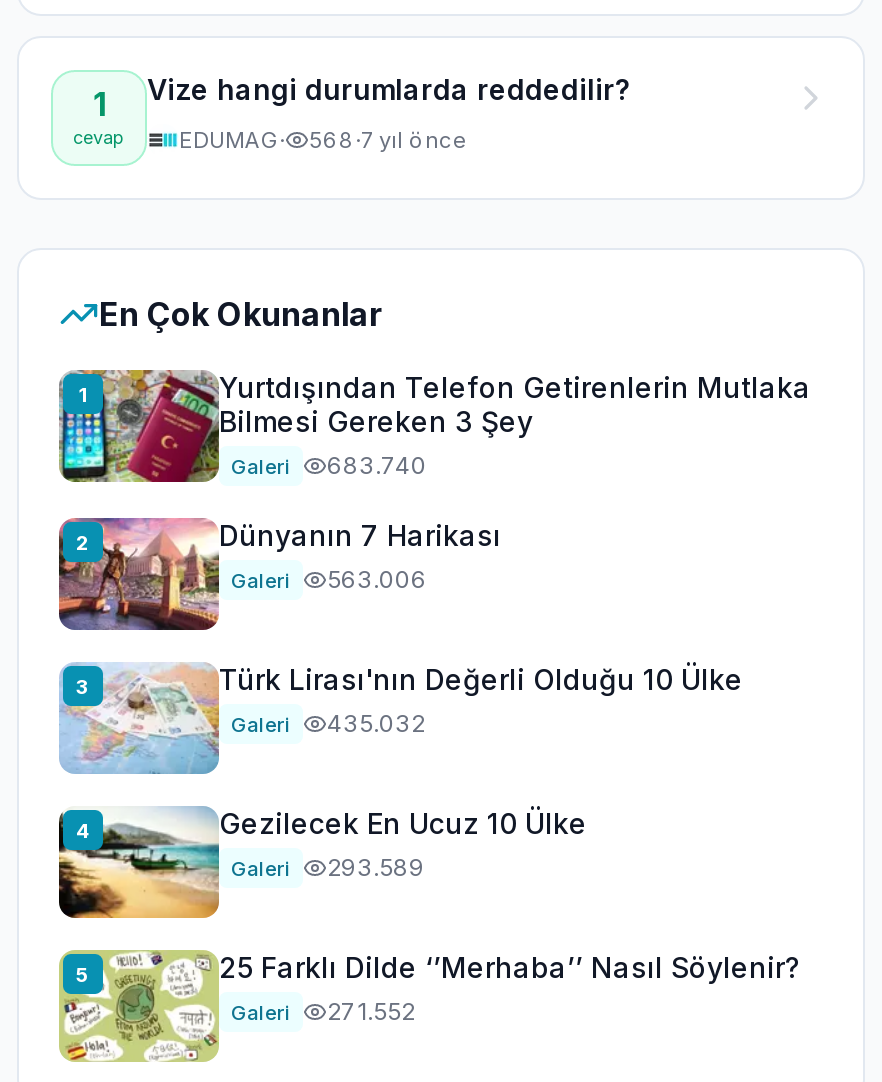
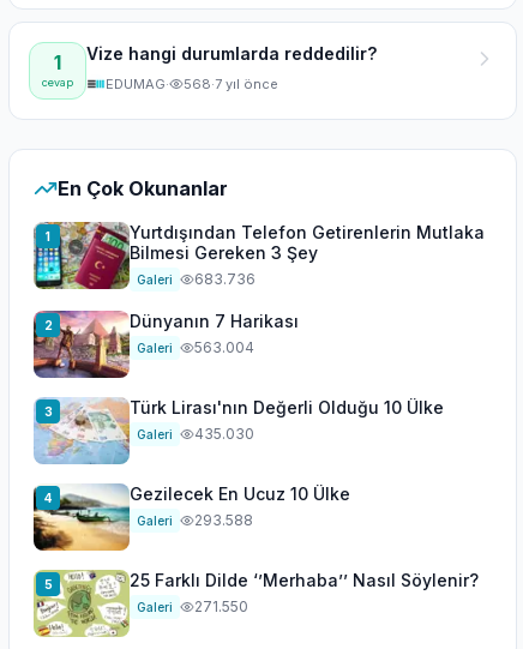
[231,450,427,480] Galeri 683.740 -> [137,270,256,288] Galeri 683.736
[231,564,427,594] Galeri 563.006 -> [137,338,254,356] Galeri 563.004
[231,708,425,738] Galeri 435.032 -> [137,425,254,443] Galeri 435.030
[231,852,425,882] Galeri 293.589 -> [137,511,253,529] Galeri 293.588
[231,996,415,1026] Galeri 271.552 -> [137,597,248,615] Galeri 271.550

